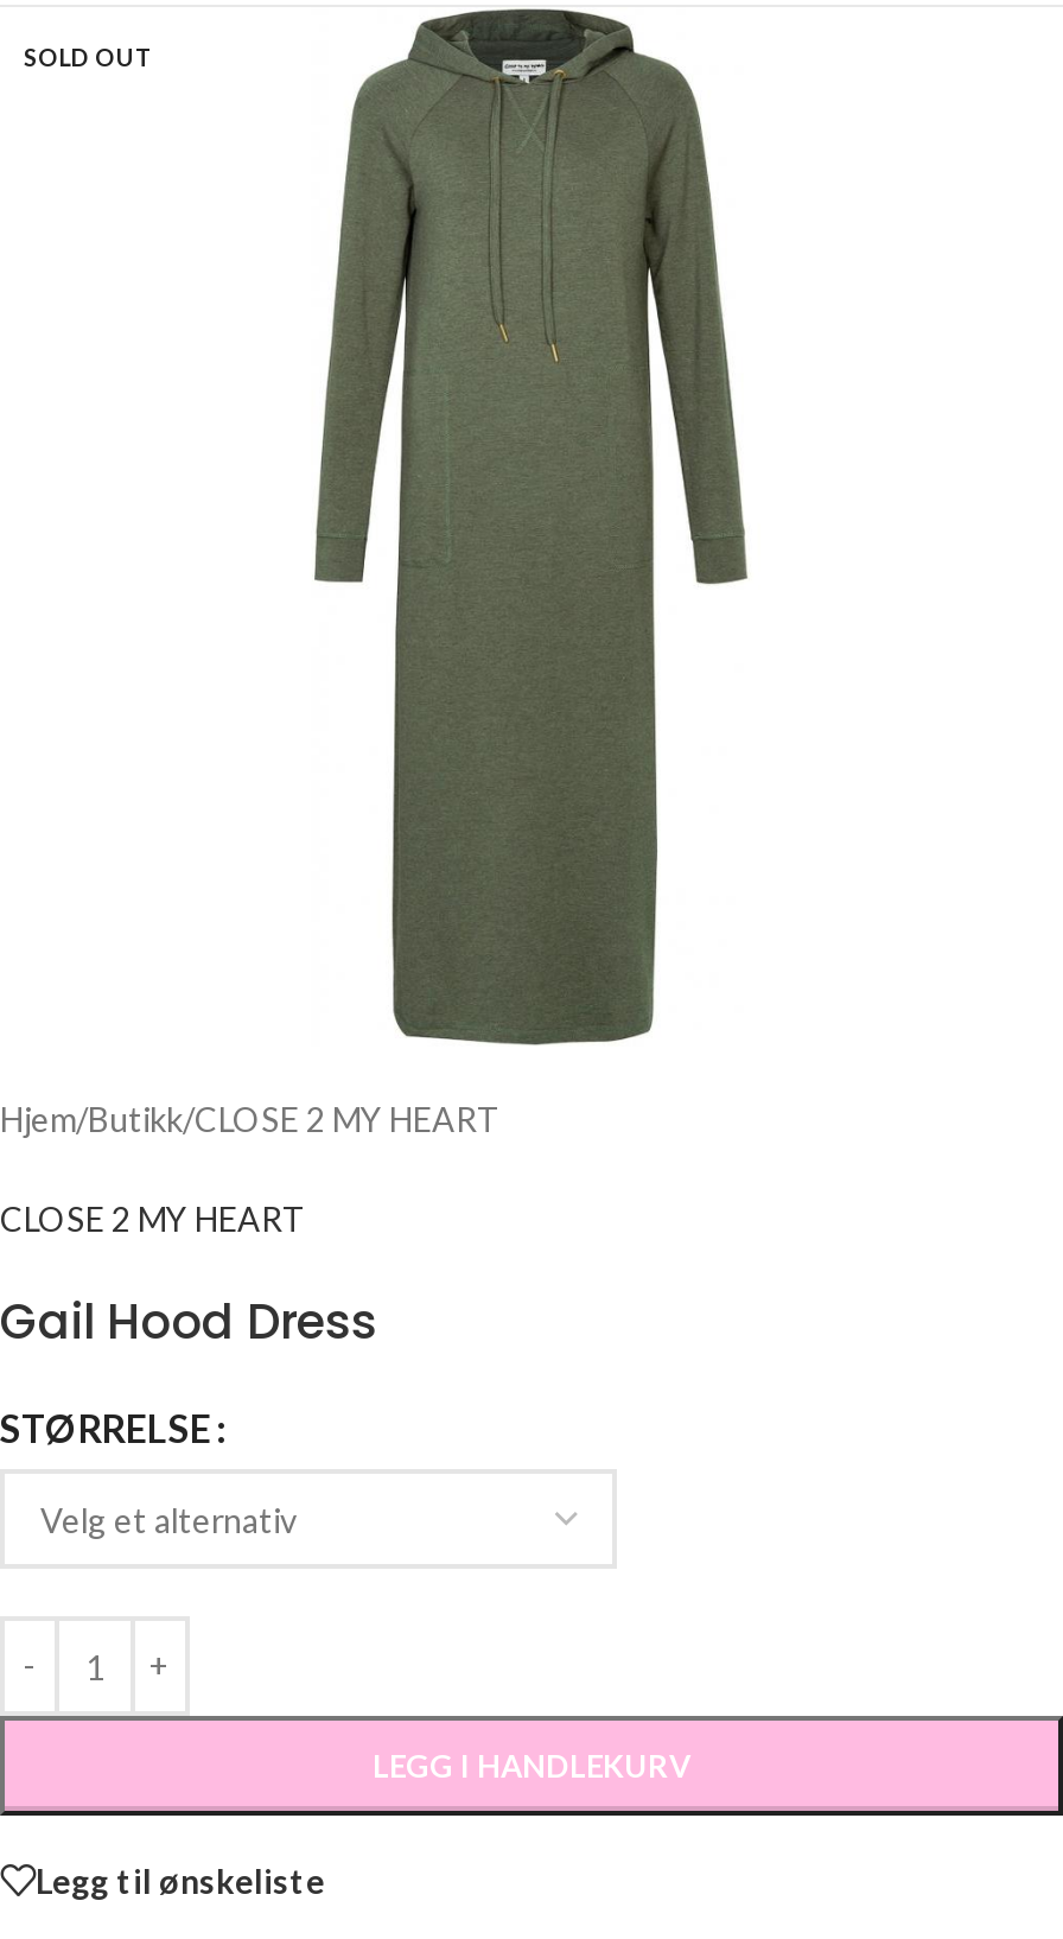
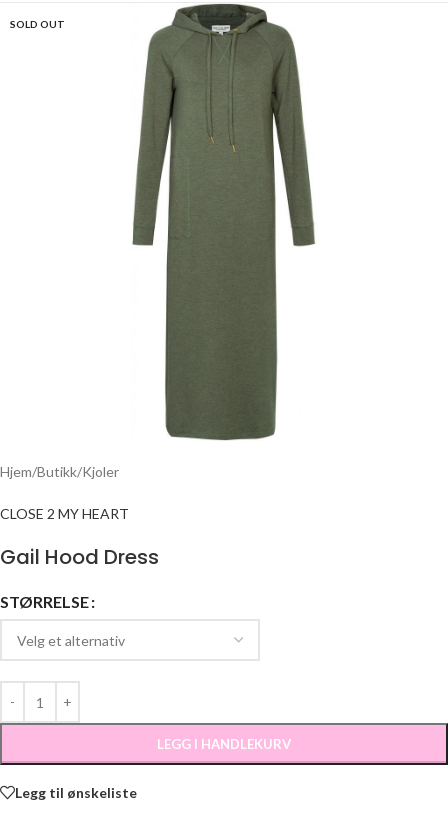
[0,1099,501,1139] Hjem/Butikk/CLOSE 2 MY HEART -> [0,463,119,480] Hjem/Butikk/Kjoler

